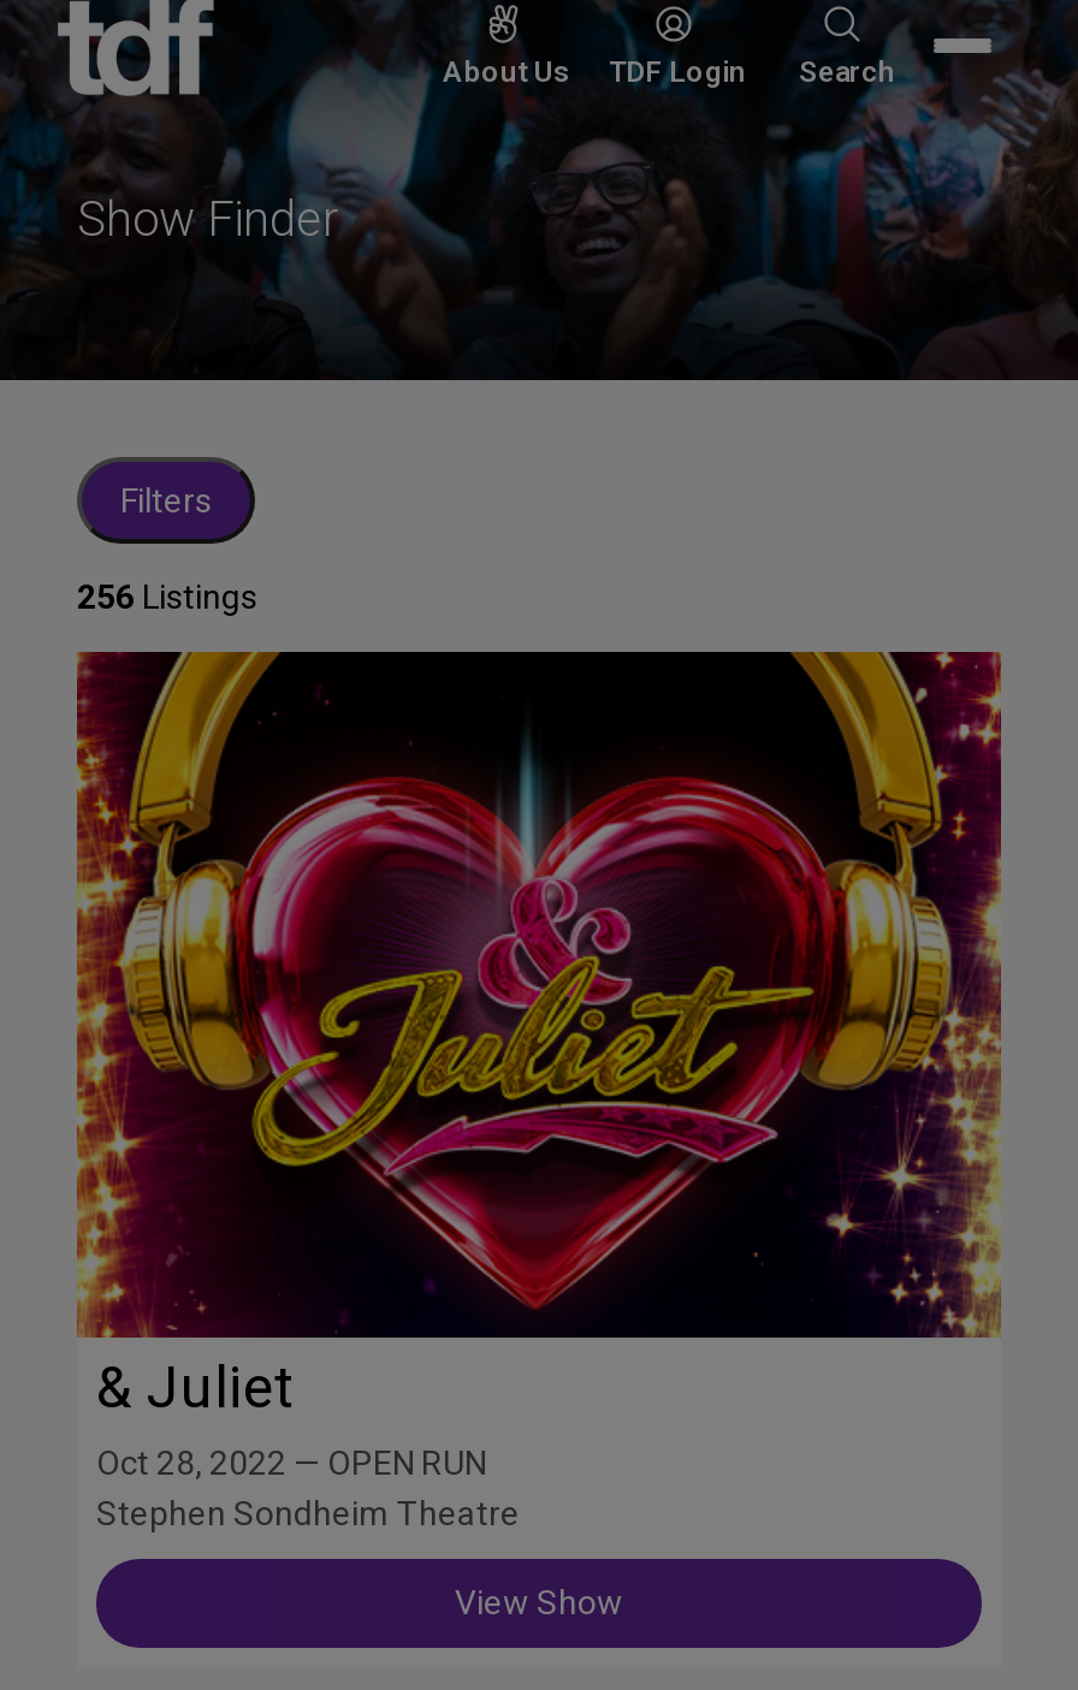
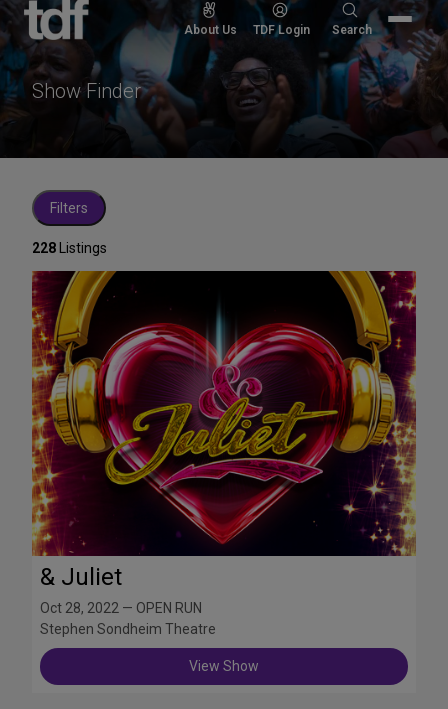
[77,577,257,616] 256 Listings -> [32,240,107,256] 228 Listings

